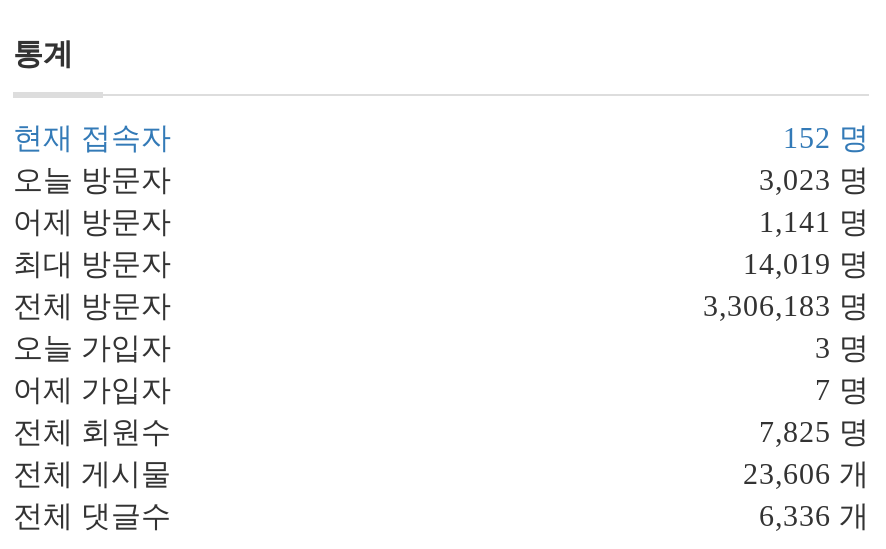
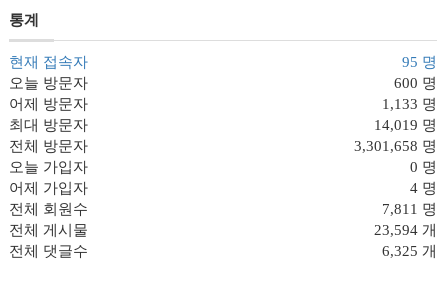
[783,122,869,154] 152 명 -> [402,54,437,70] 95 명
[759,164,869,196] 3,023 명 -> [394,75,437,91] 600 명
[759,206,869,238] 1,141 명 -> [382,96,437,112] 1,133 명
[703,290,869,322] 3,306,183 명 -> [354,138,437,154] 3,301,658 명
[815,332,869,364] 3 명 -> [410,159,437,175] 0 명
[815,374,869,406] 7 명 -> [410,180,437,196] 4 명
[759,416,869,448] 7,825 명 -> [382,201,437,217] 7,811 명
[743,458,869,490] 23,606 개 -> [374,222,437,238] 23,594 개
[759,500,869,532] 6,336 개 -> [382,243,437,259] 6,325 개

